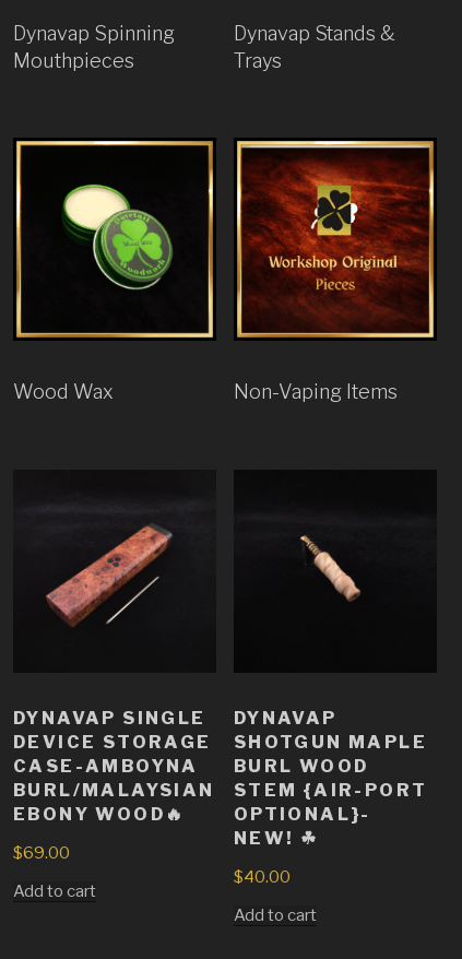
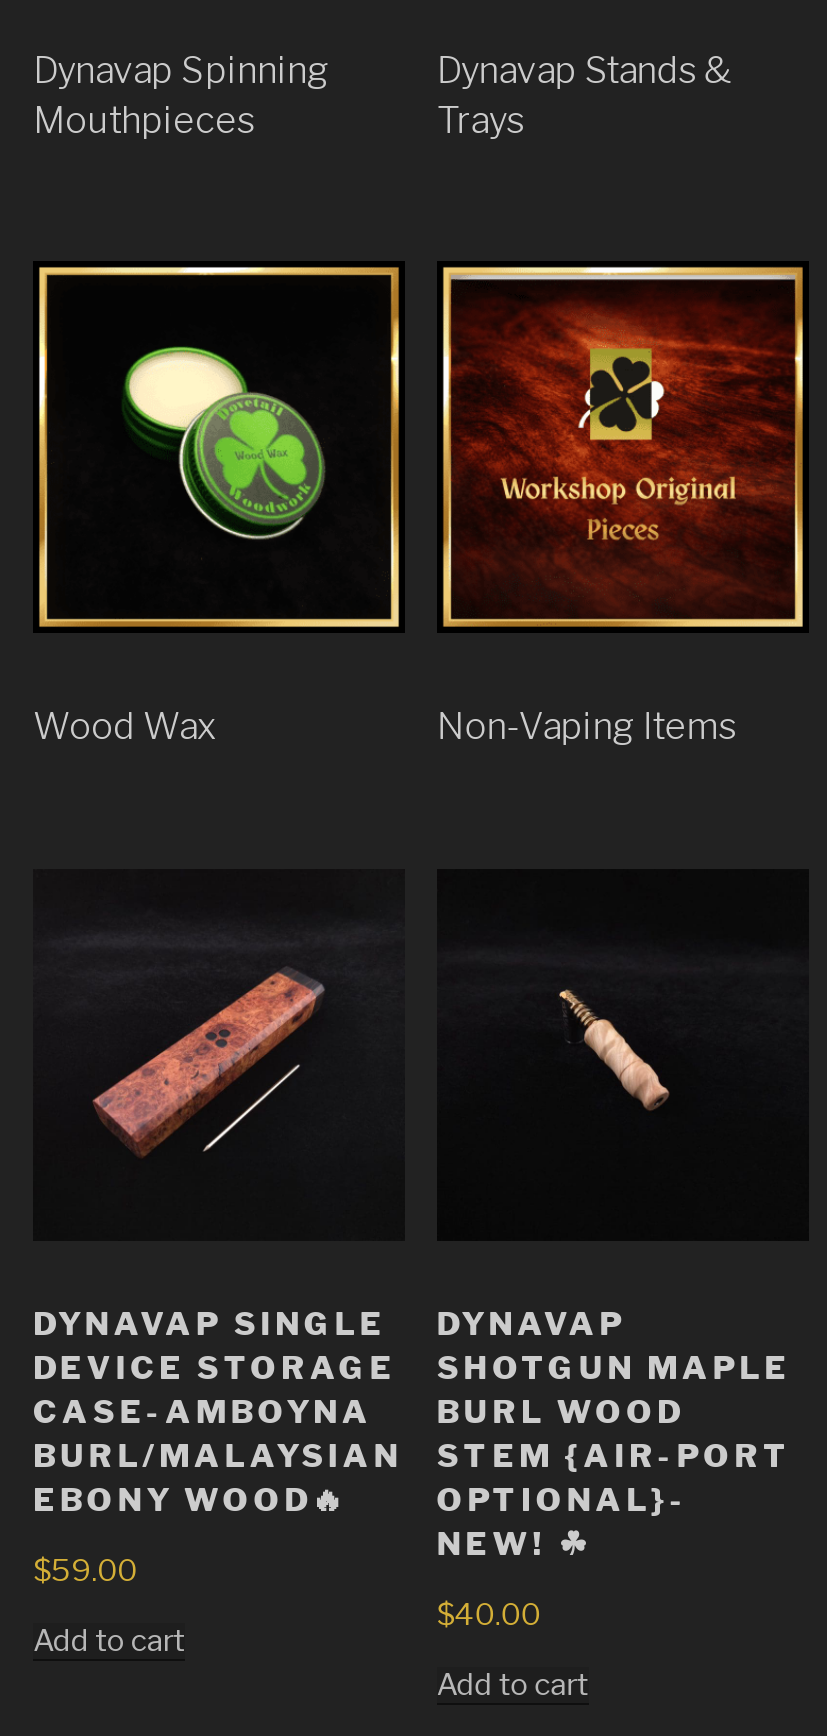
[13,843,70,863] $69.00 -> [33,1553,137,1589] $59.00

